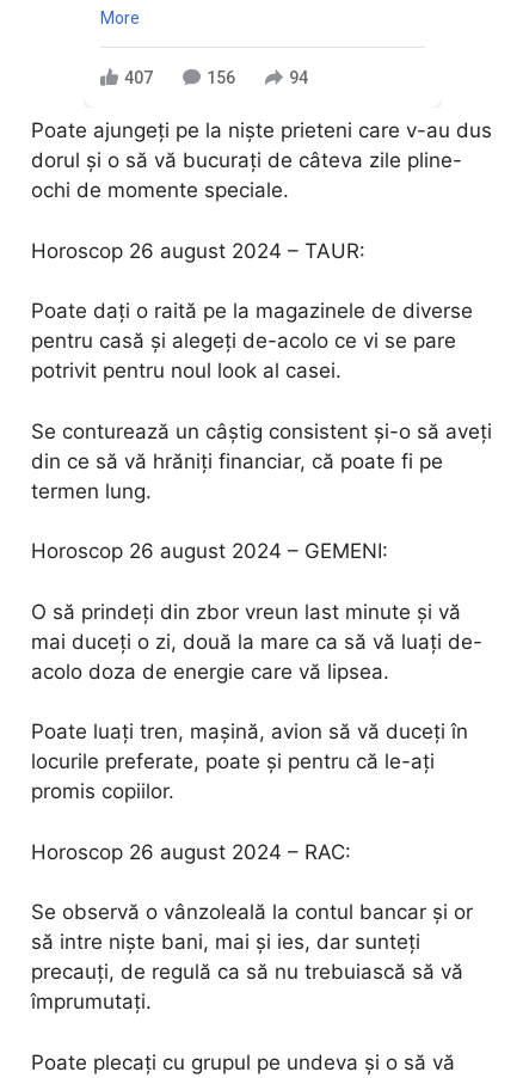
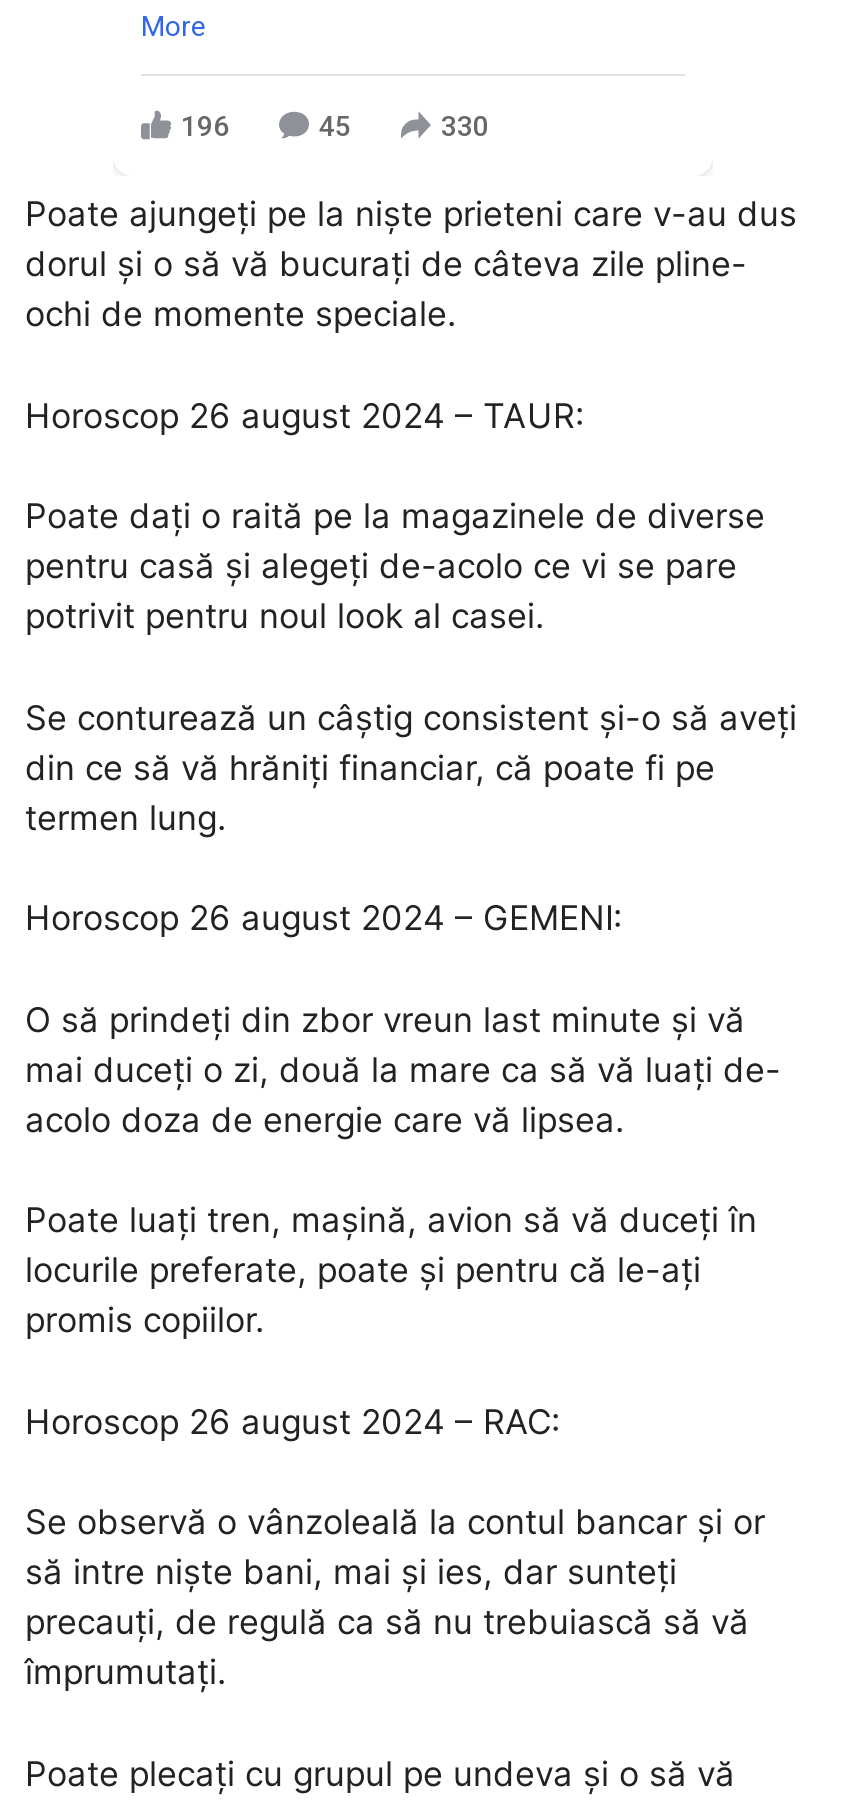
[124,68,153,87] 407 -> [181,110,229,142] 196
[207,68,235,87] 156 -> [319,110,351,142] 45
[289,68,308,87] 94 -> [441,110,489,142] 330

